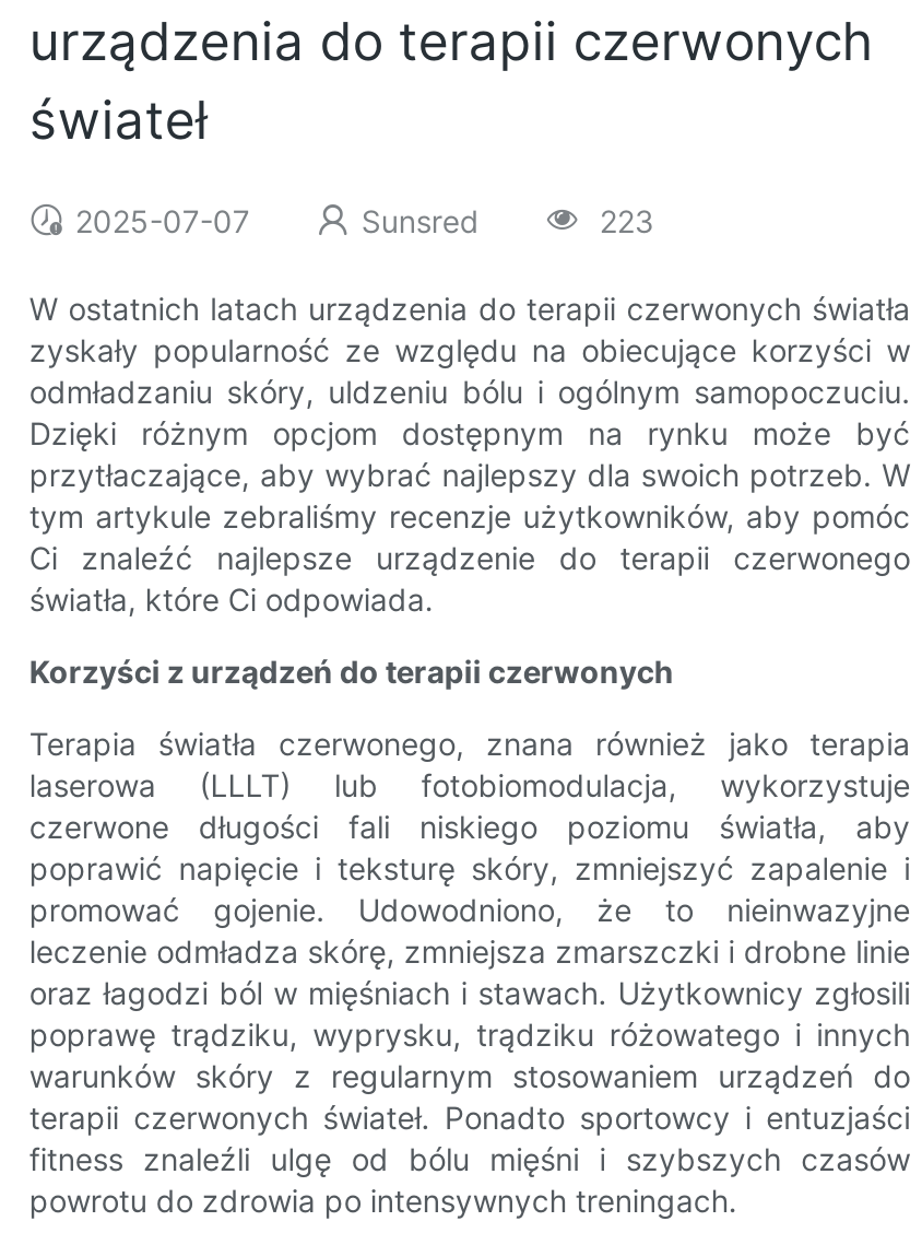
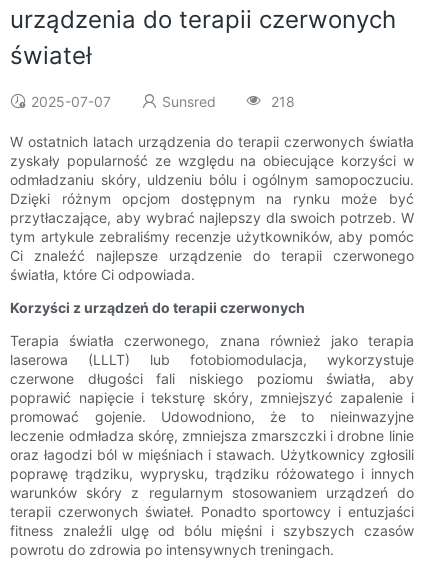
[600,203,654,240] 223 -> [271,93,295,110] 218

